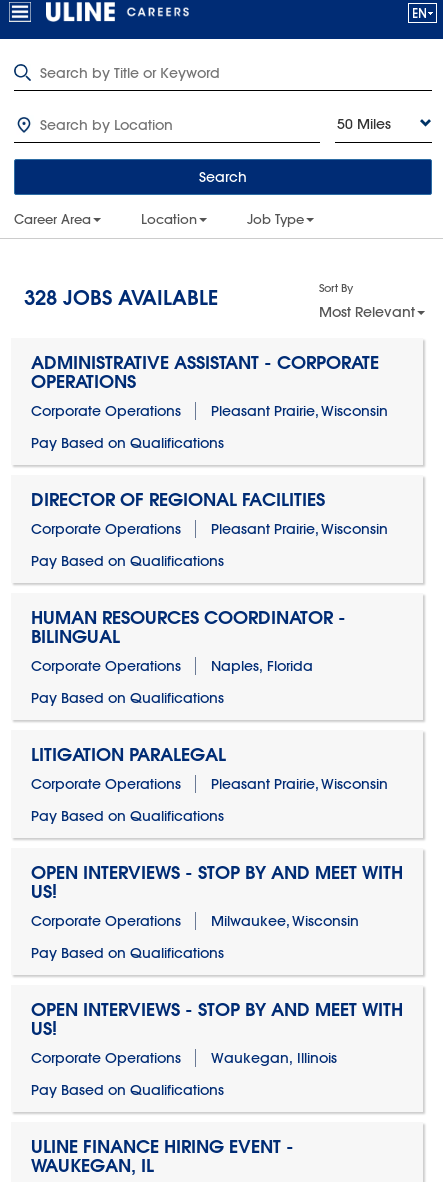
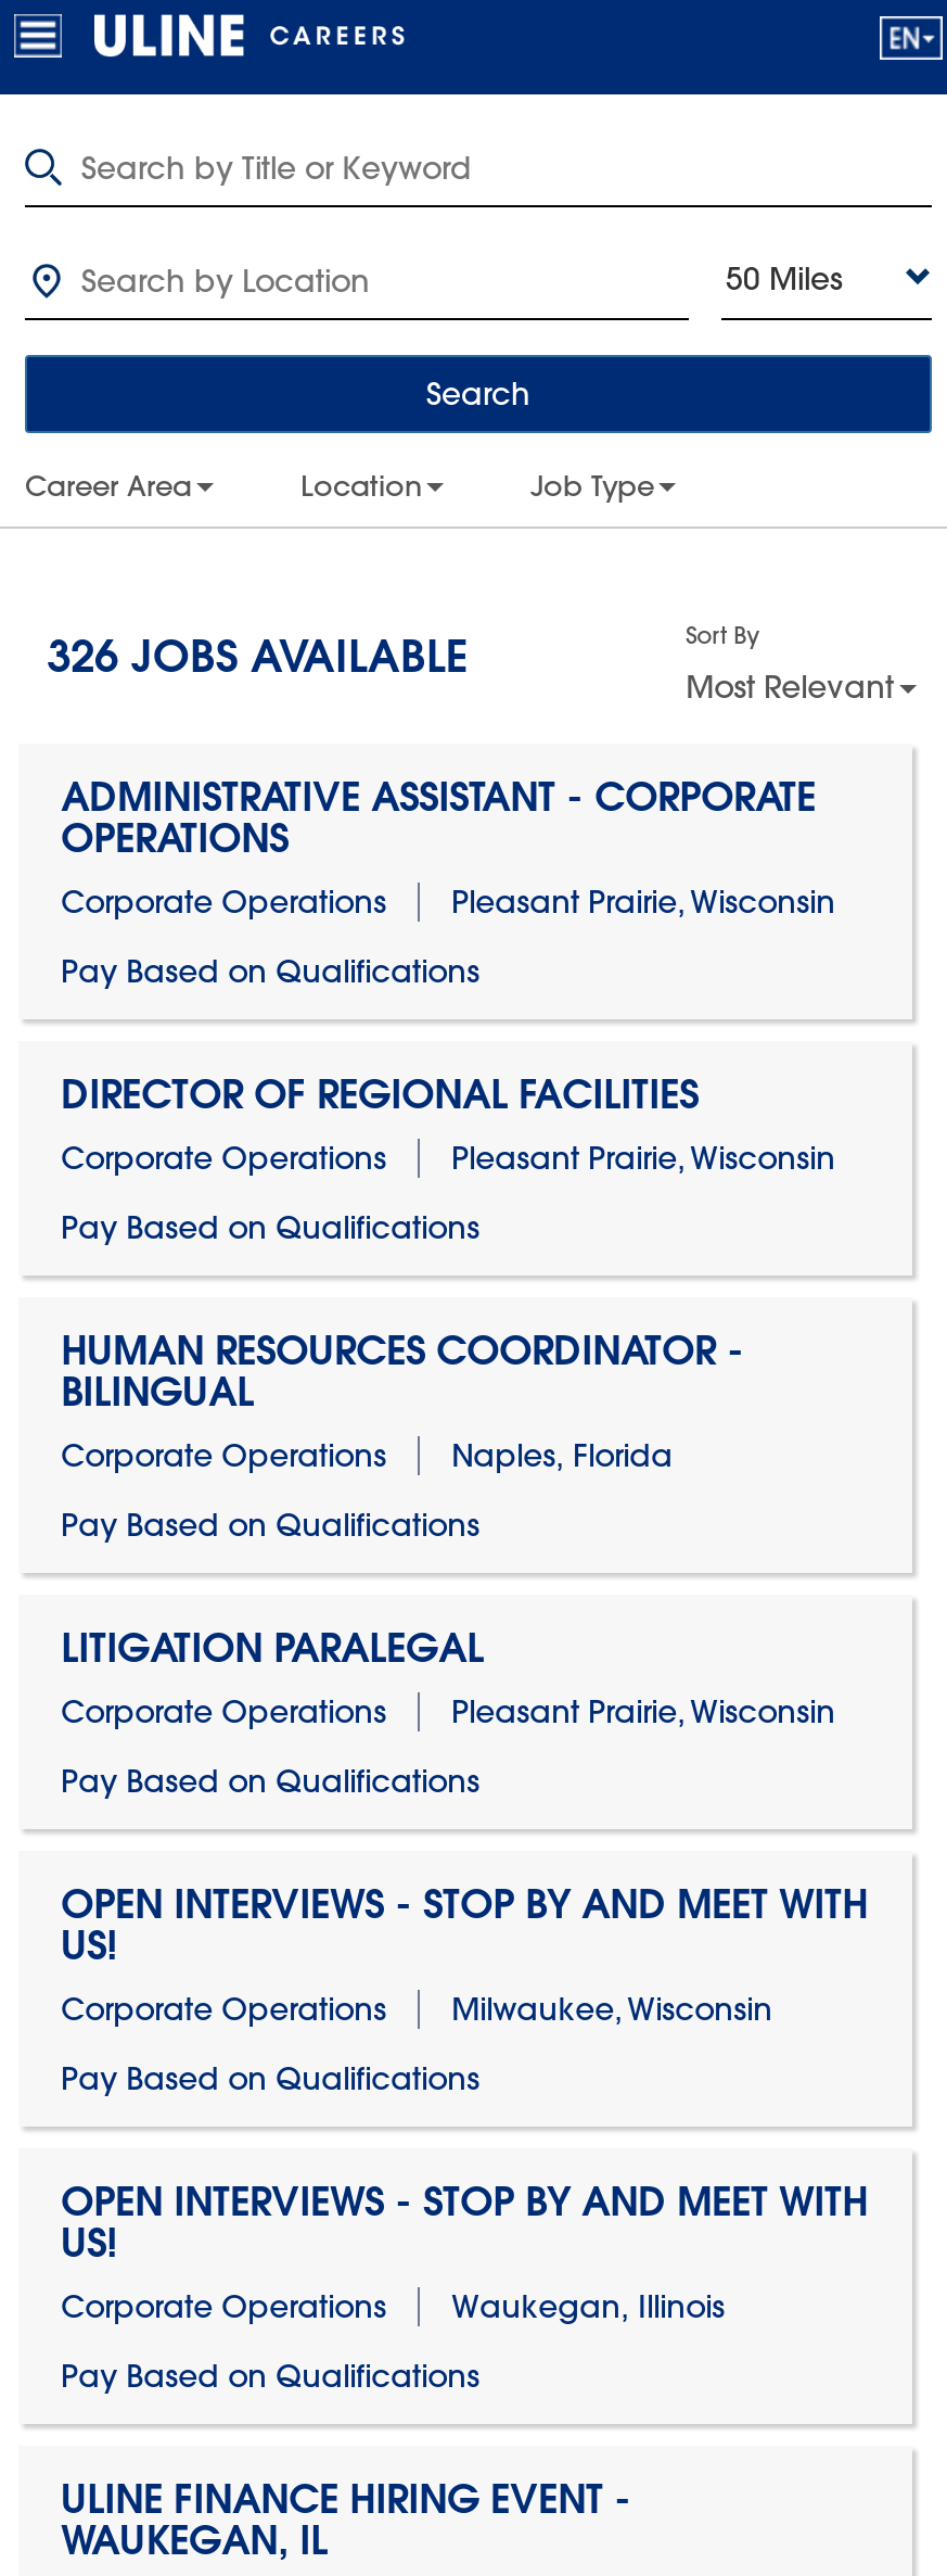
[24,284,218,310] 328 JOBS AVAILABLE -> [47,626,468,683] 326 JOBS AVAILABLE

